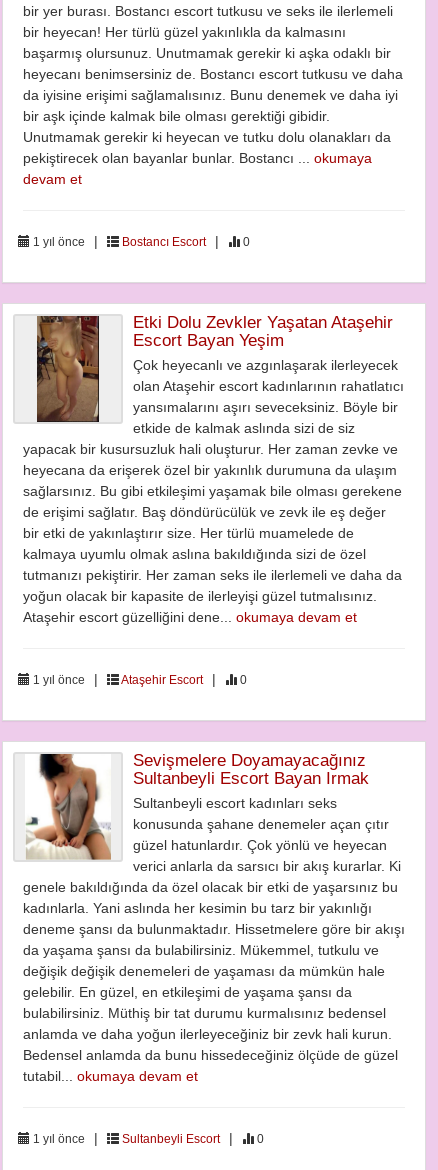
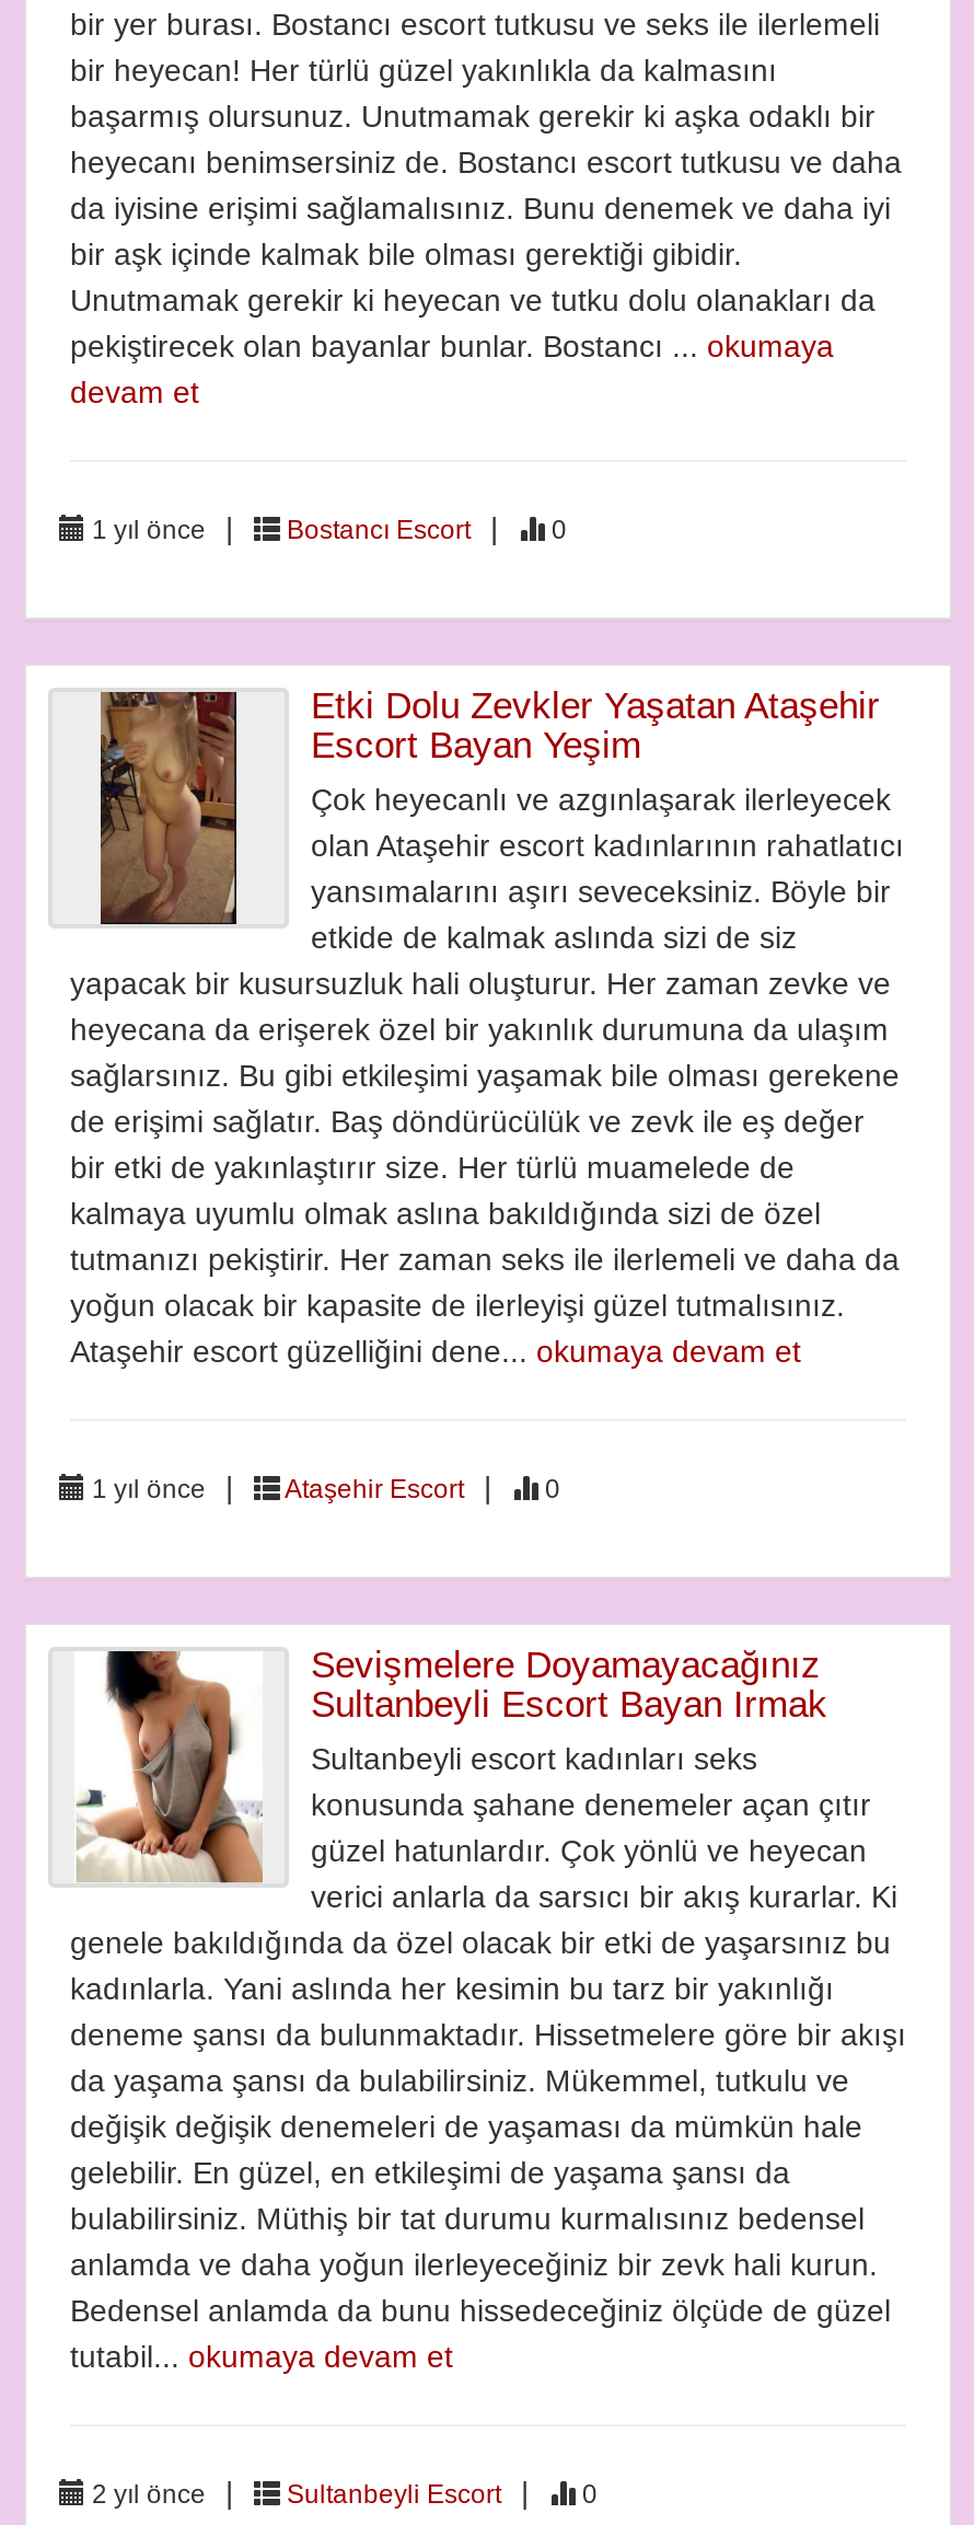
[30,1132,85,1146] 1 yıl önce -> [85,2479,206,2510] 2 yıl önce

